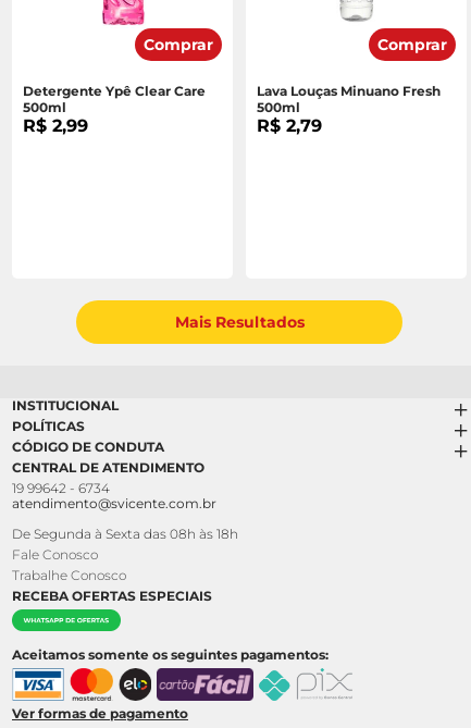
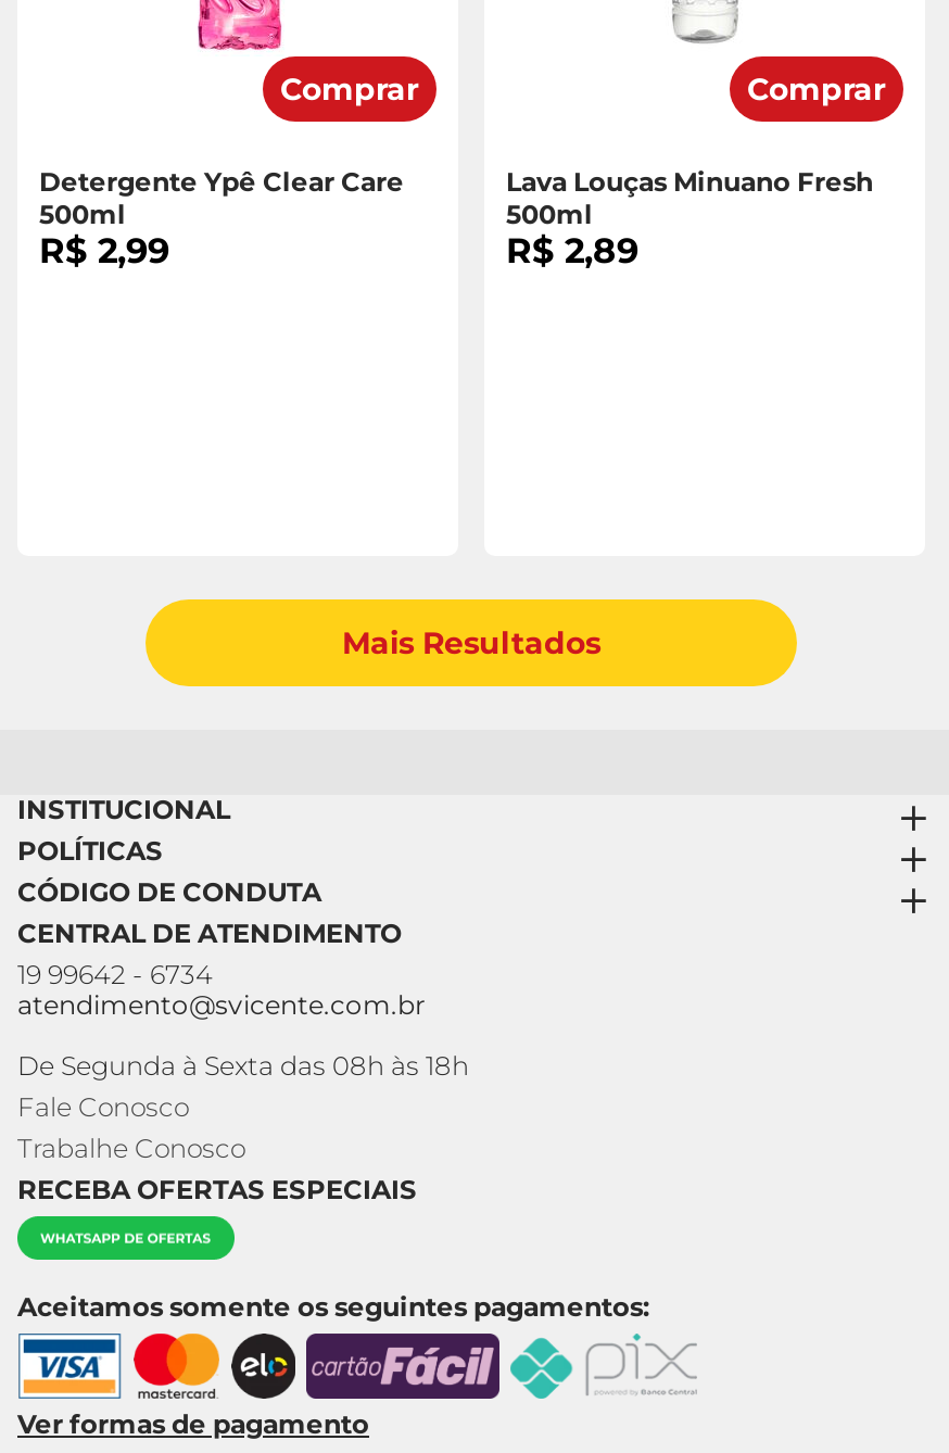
[257,116,322,136] R$ 2,79 -> [506,231,638,272] R$ 2,89

